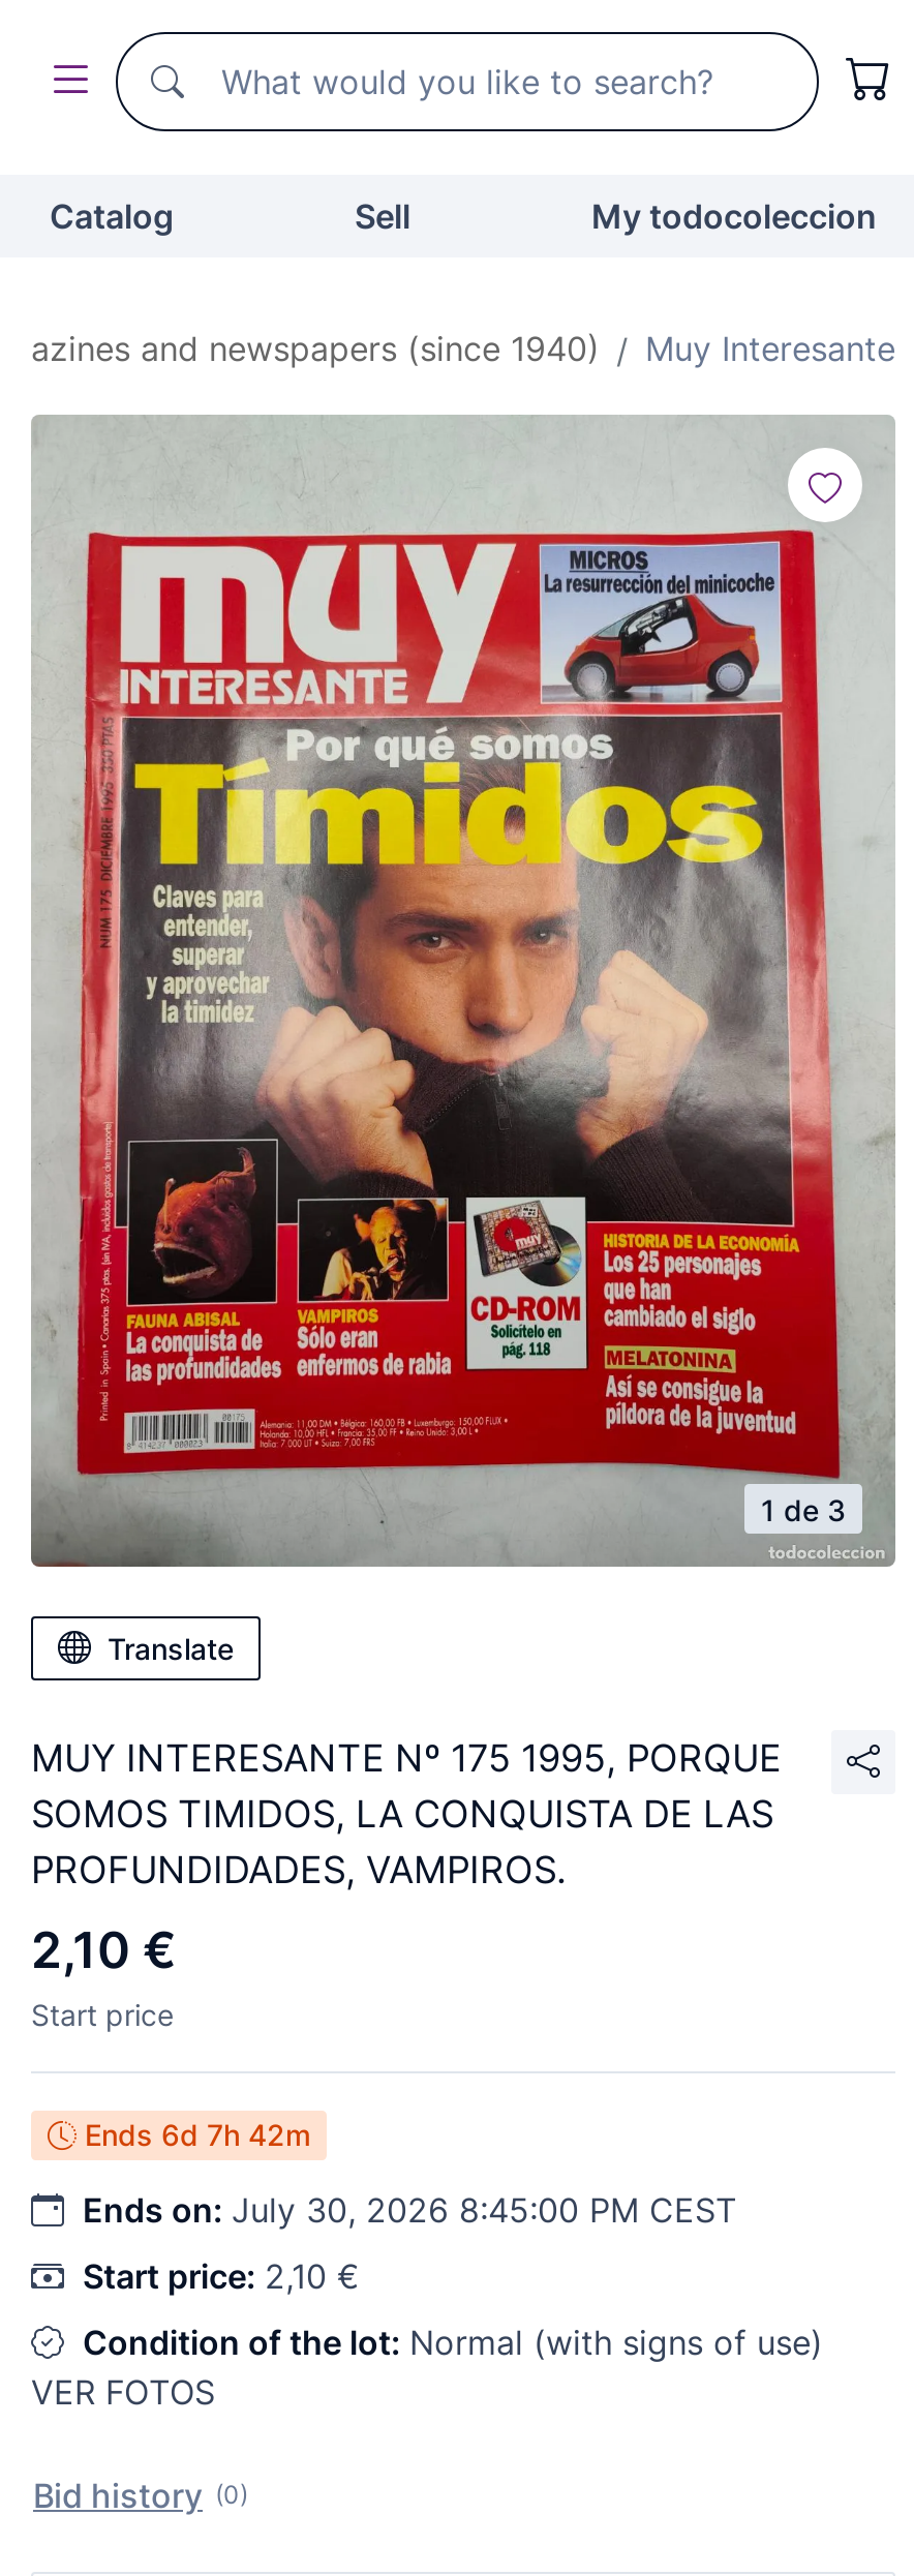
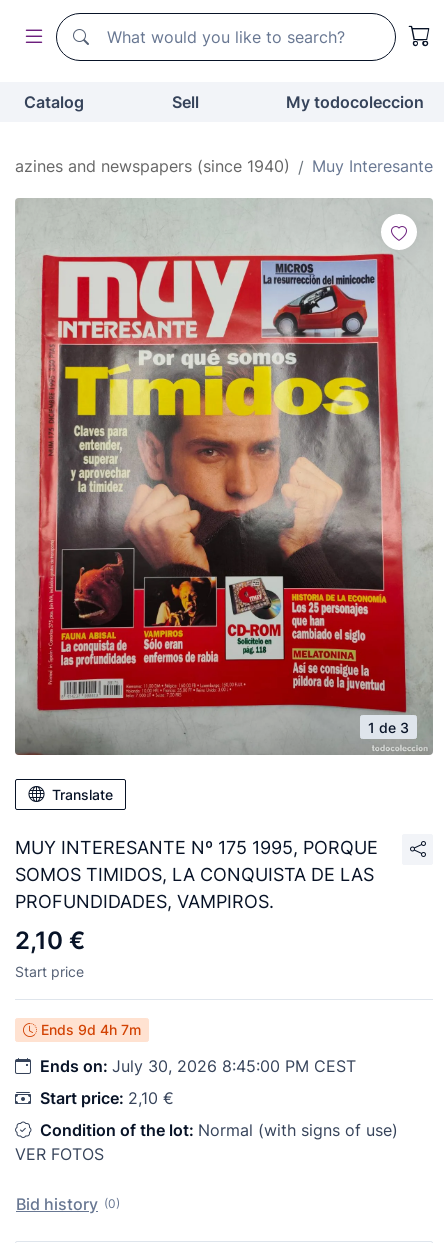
[77,2118,310,2153] Ends 6d 7h 42m -> [37,1021,141,1038] Ends 9d 4h 7m

